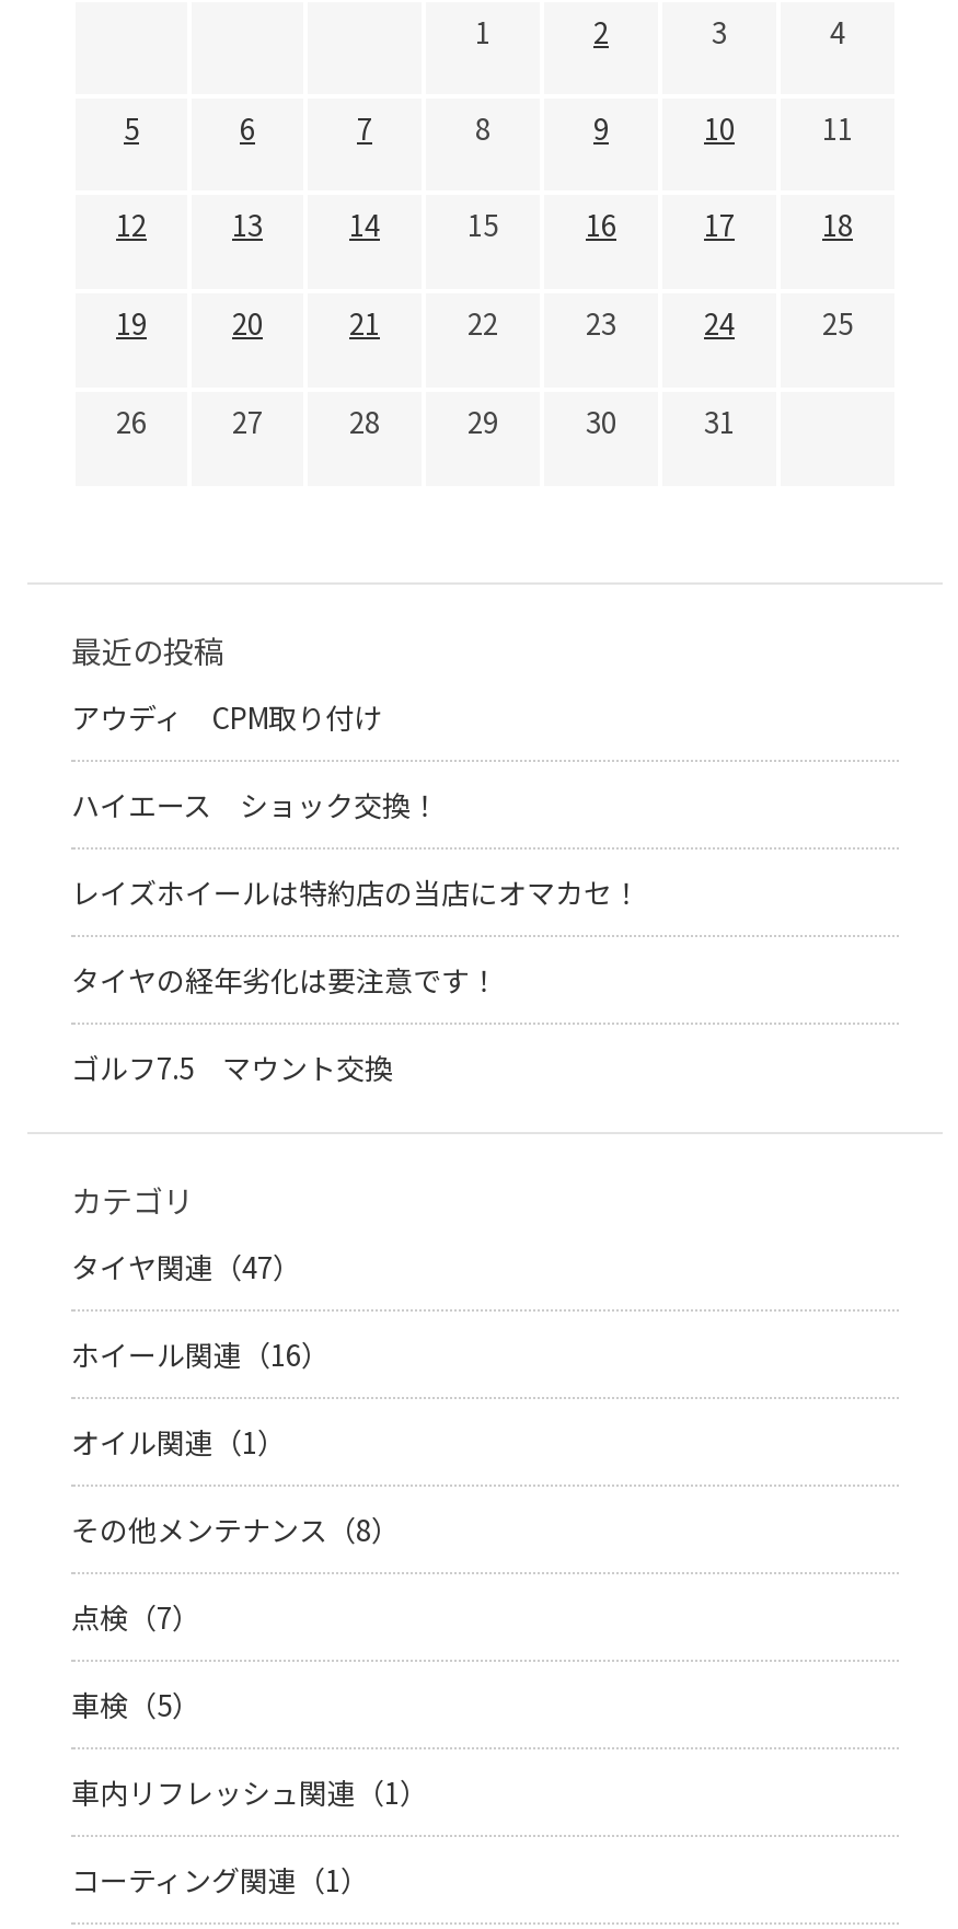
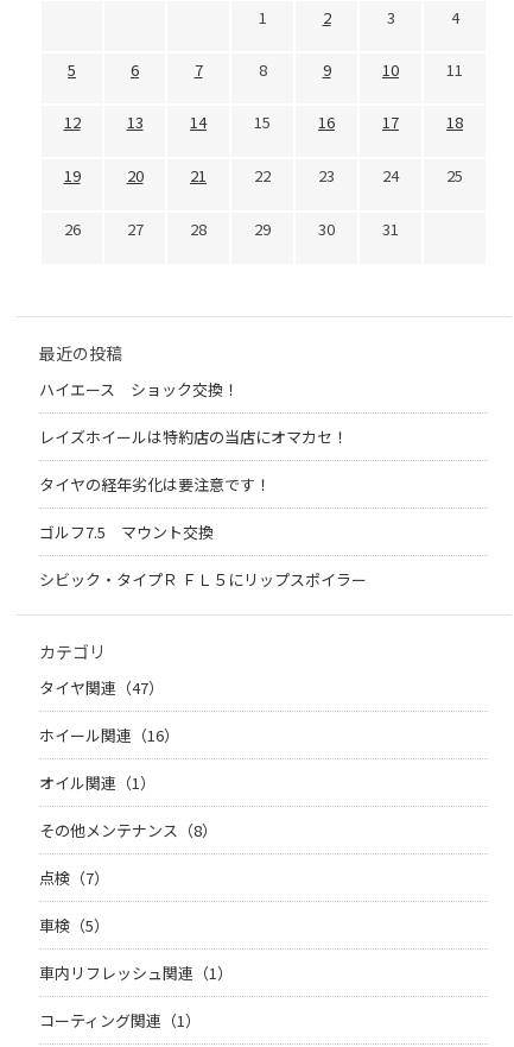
[71,696,382,738] アウディ CPM取り付け -> none
moved [71,784,640,1088] -> [39,378,348,543]: ハイエース ショック交換！ | レイズホイールは特約店の当店にオマカセ！ | タイヤの経年劣化は要注意です！ | ゴルフ7.5 マウント交換
none -> [39,568,367,591] シビック・タイプＲ ＦＬ５にリップスポイラー

